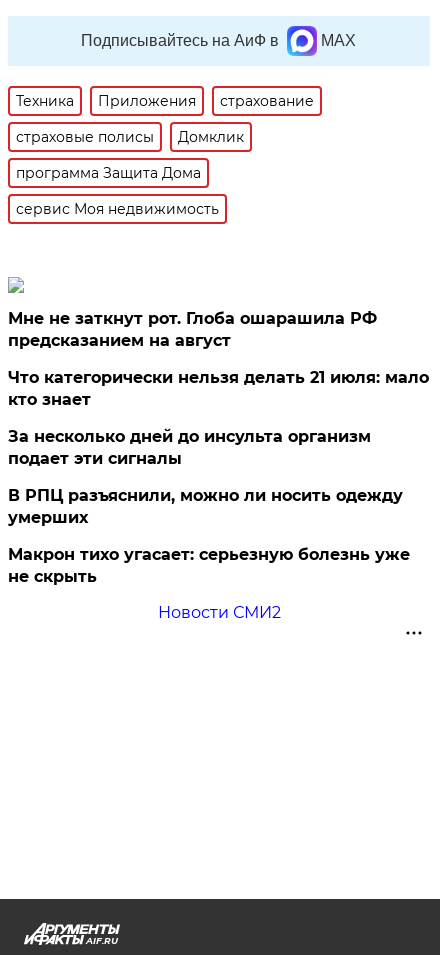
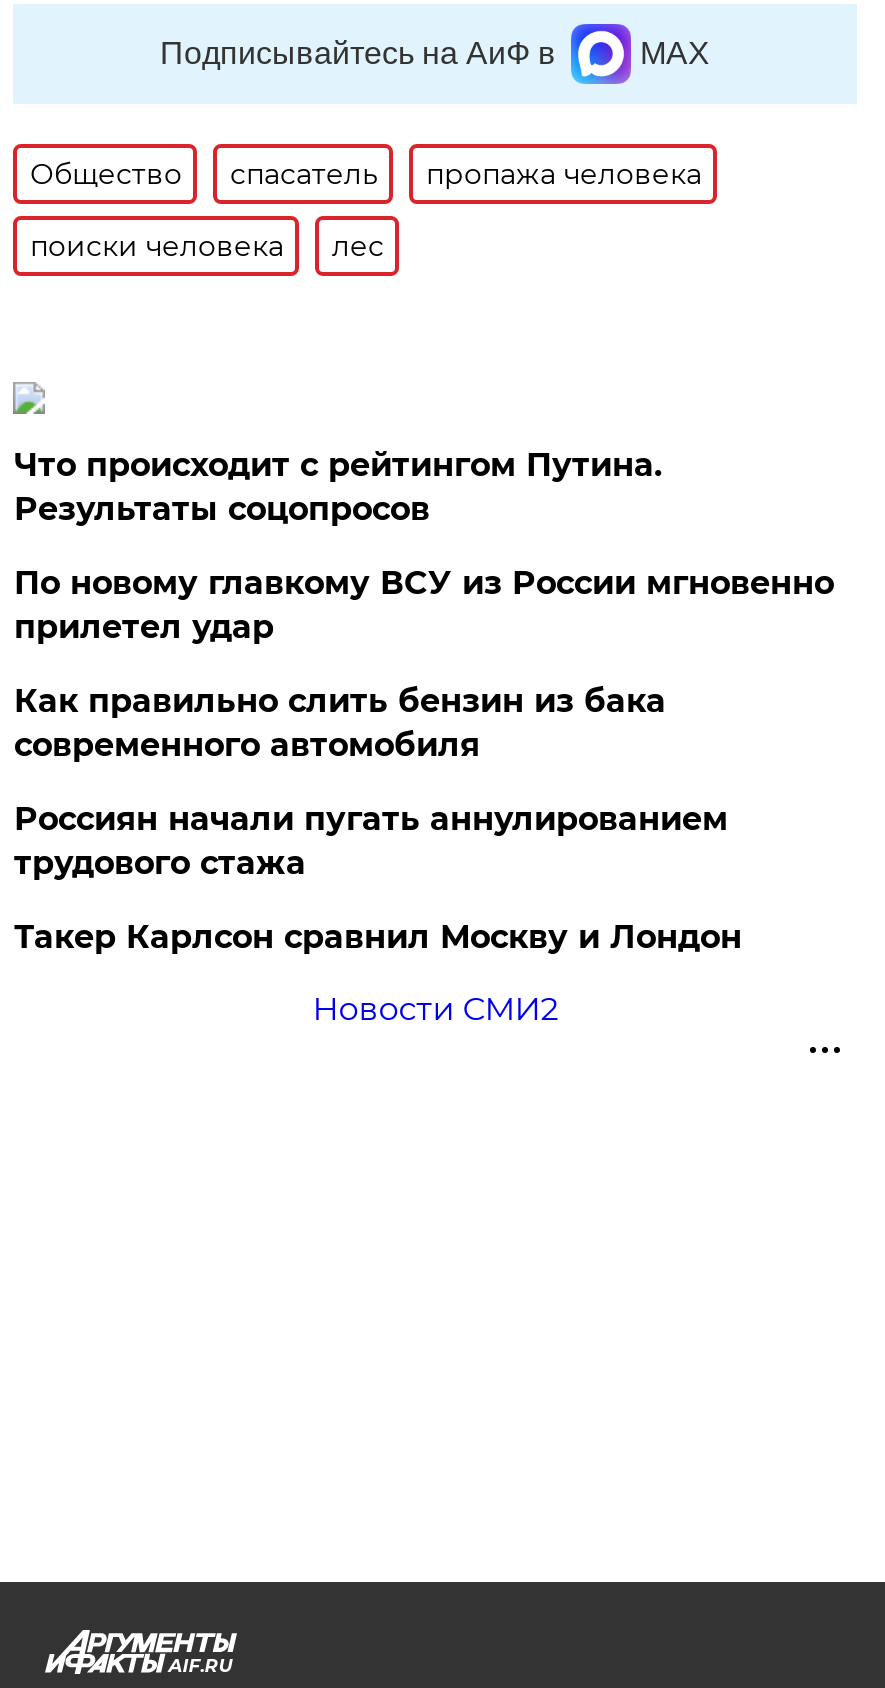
[16,92,314,218] Техника | Приложения | страхование | страховые полисы | Домклик | программа Защита Дома | сервис Моя недвижимость -> [30,156,702,264] Общество | спасатель | пропажа человека | поиски человека | лес
[8,309,429,586] Мне не заткнут рот. Глоба ошарашила РФ | предсказанием на август | Что категорически нельзя делать 21 июля: мало | кто знает | За несколько дней до инсульта организм | подает эти сигналы | В РПЦ разъяснили, можно ли носить одежду | умерших | Макрон тихо угасает: серьезную болезнь уже | не скрыть -> [14,446,834,956] Что происходит с рейтингом Путина. | Результаты соцопросов | По новому главкому ВСУ из России мгновенно | прилетел удар | Как правильно слить бензин из бака | современного автомобиля | Россиян начали пугать аннулированием | трудового стажа | Такер Карлсон сравнил Москву и Лондон

